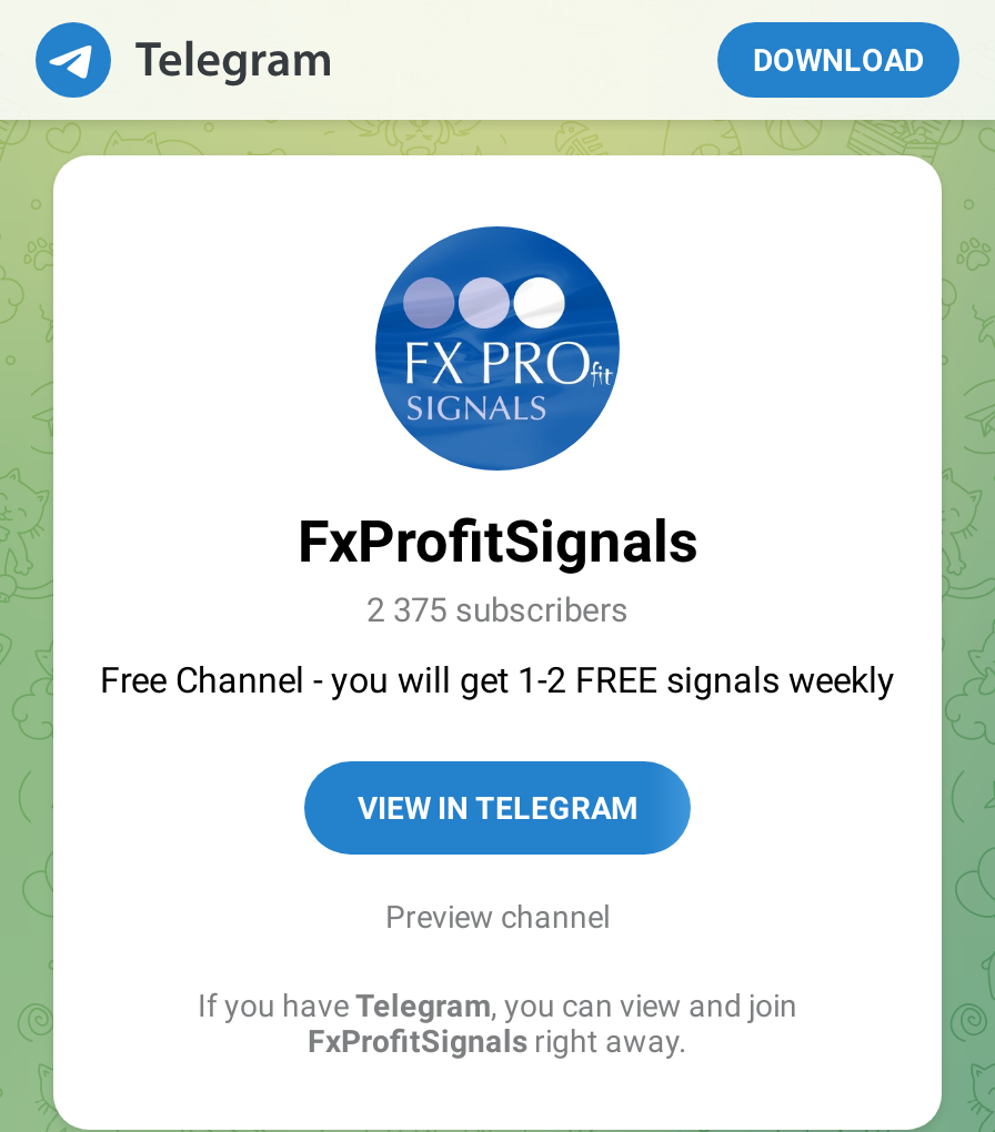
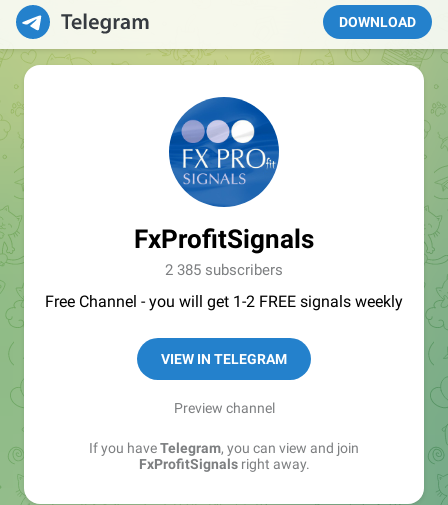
[366,590,629,630] 2 375 subscribers -> [165,261,283,279] 2 385 subscribers

